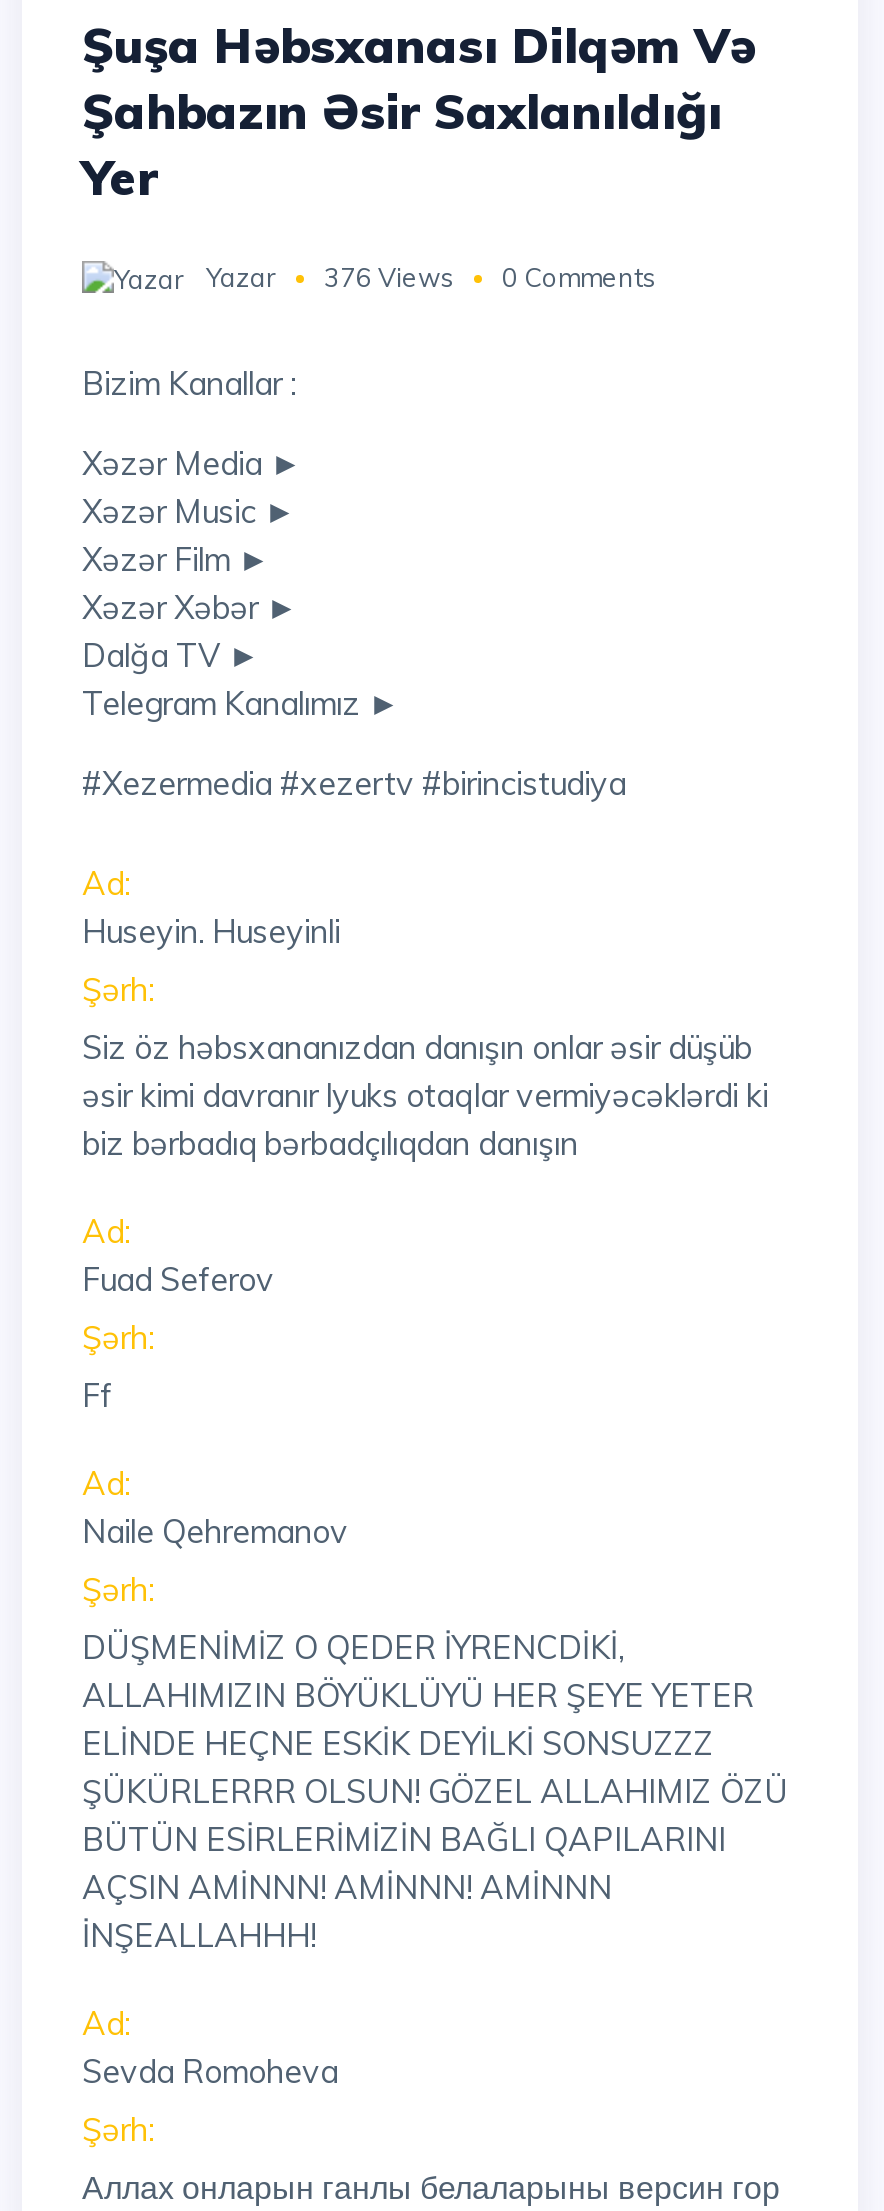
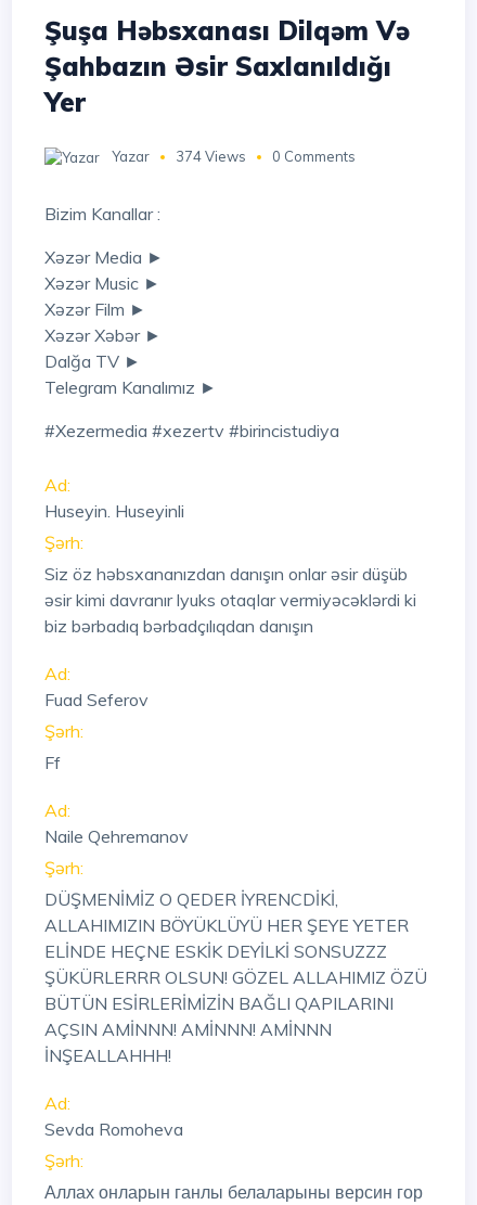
[206,261,656,293] Yazar 376 Views 0 Comments -> [112,148,356,165] Yazar 374 Views 0 Comments

